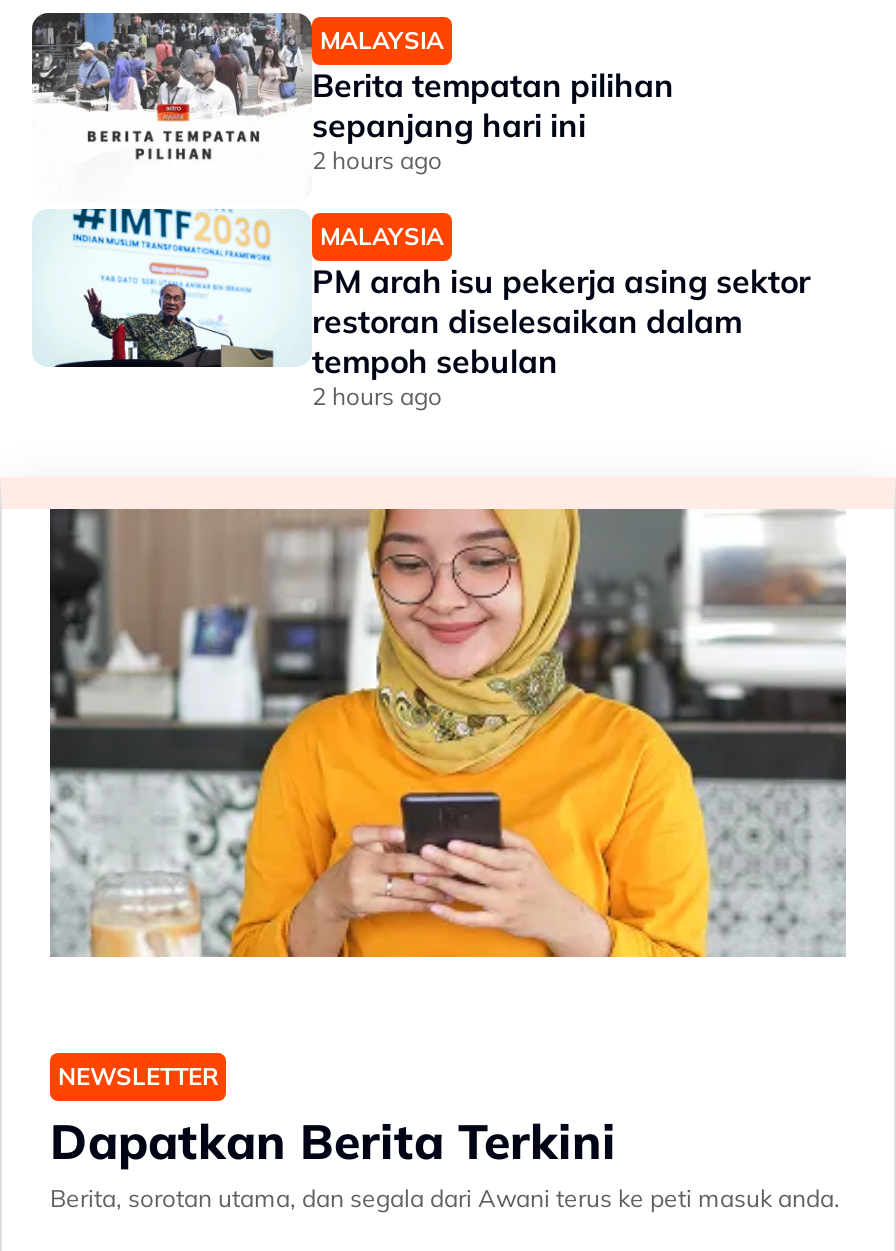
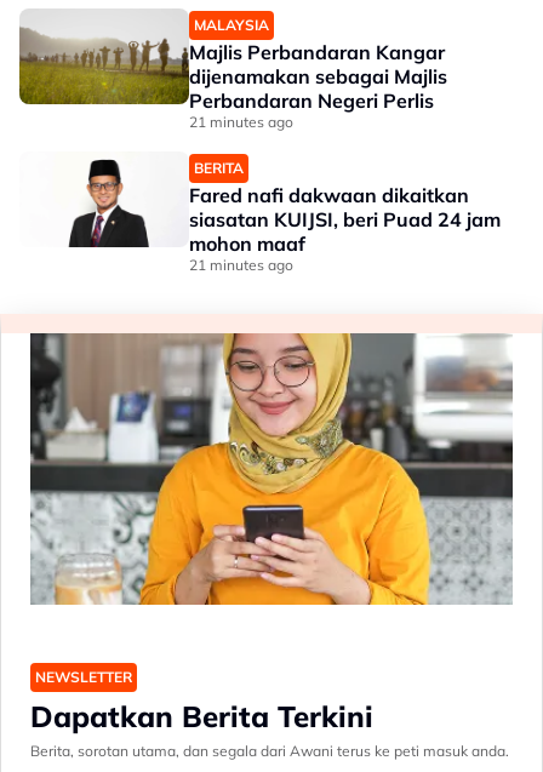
[30,11,674,175] [image] | Berita tempatan pilihan | sepanjang hari ini | 2 hours ago -> [18,8,447,131] [image] | Majlis Perbandaran Kangar | dijenamakan sebagai Majlis | Perbandaran Negeri Perlis | 21 minutes ago
[34,207,810,411] [image] | MALAYSIA | PM arah isu pekerja asing sektor | restoran diselesaikan dalam | tempoh sebulan | 2 hours ago -> [55,151,501,274] [image] | BERITA | Fared nafi dakwaan dikaitkan | siasatan KUIJSI, beri Puad 24 jam | mohon maaf | 21 minutes ago

